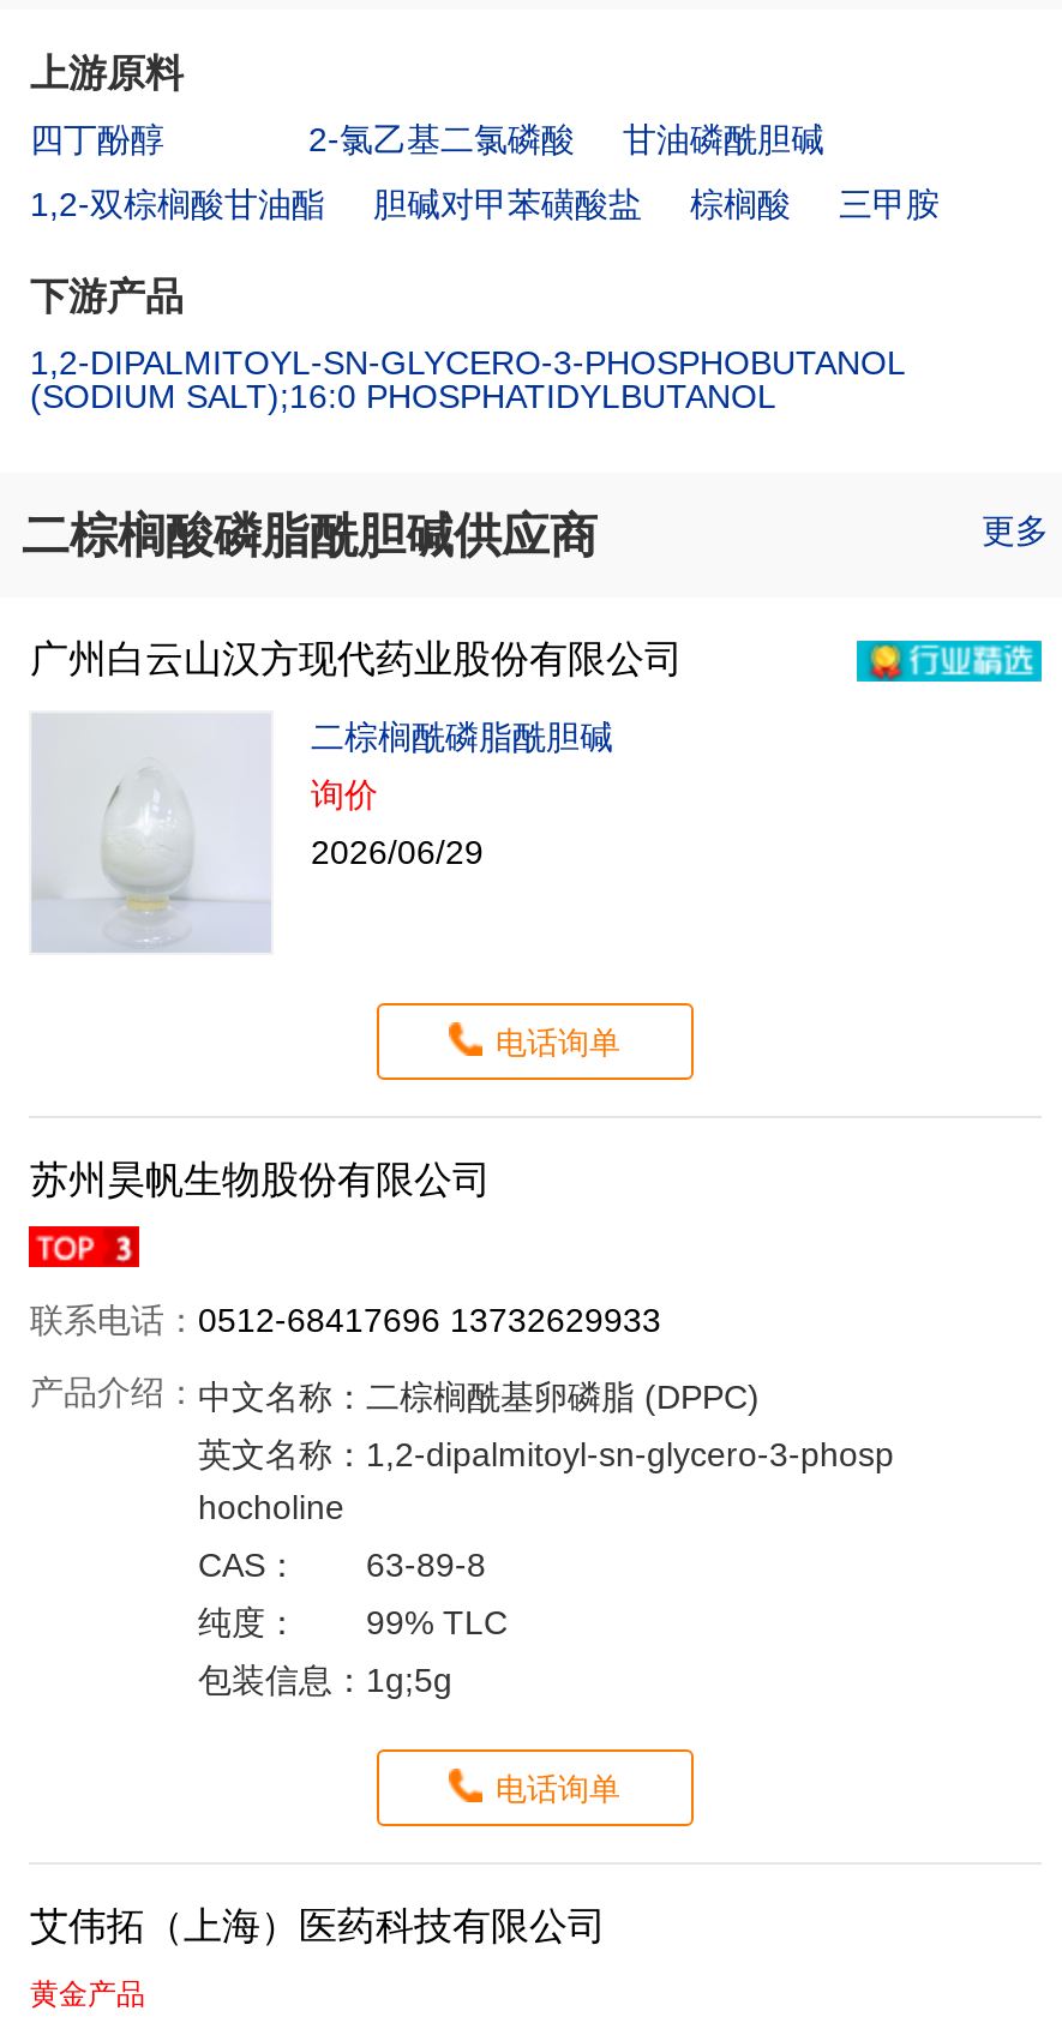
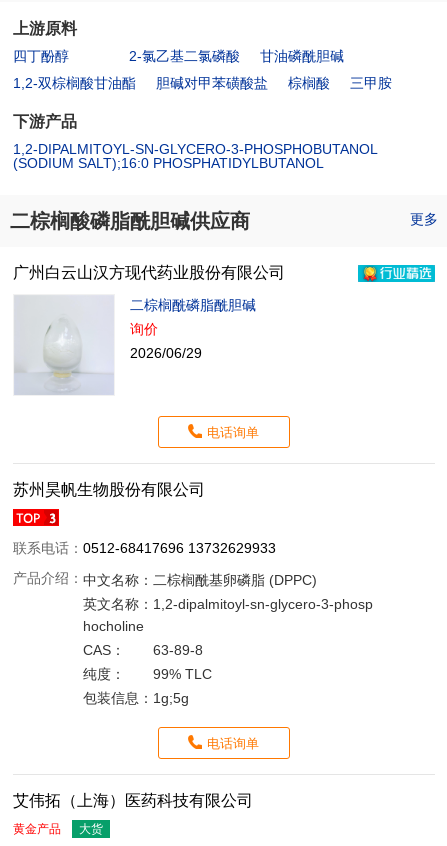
none -> [79,822,103,836] 大货

